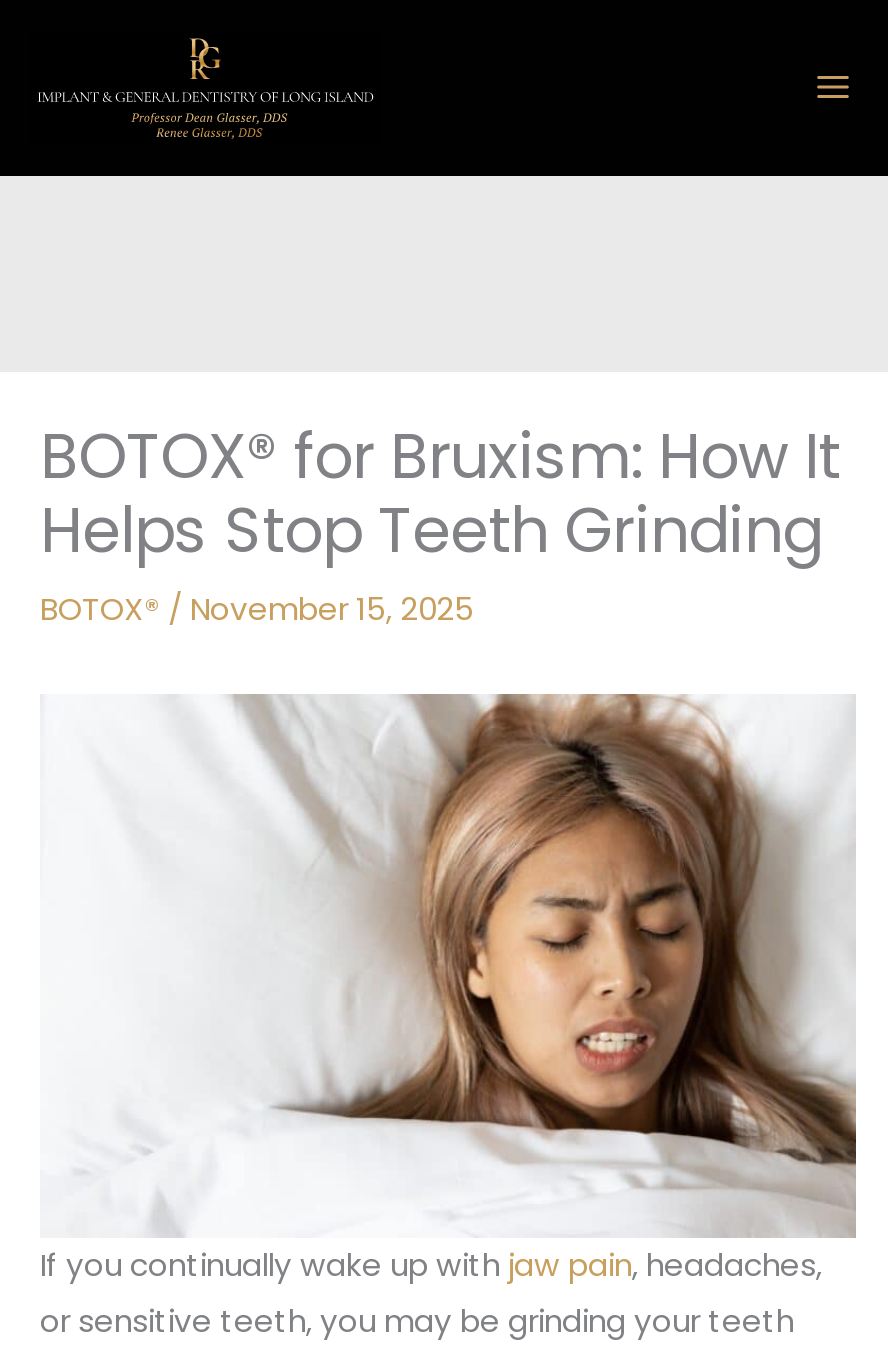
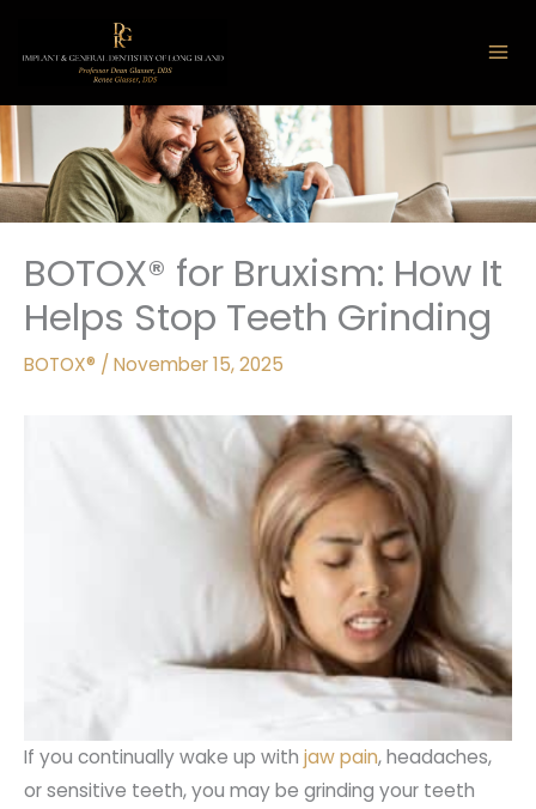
none -> [4,104,532,224] [image]

